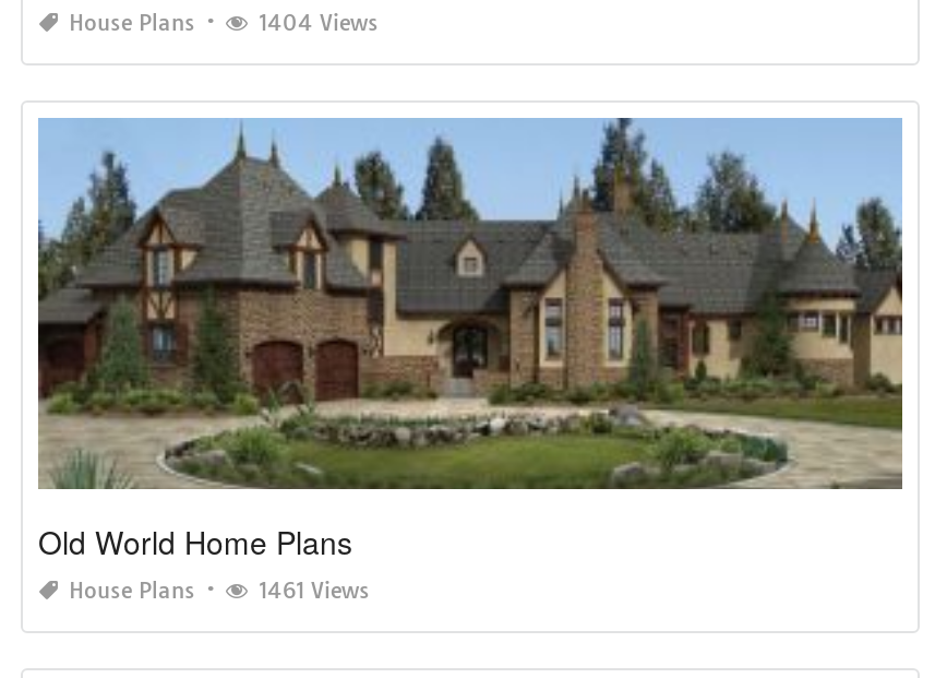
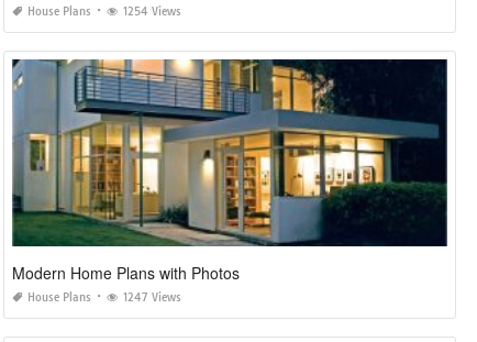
[259,9,379,37] 1404 Views -> [123,5,181,19] 1254 Views
[36,116,904,564] [image] | Old World Home Plans -> [11,58,448,284] [image] | Modern Home Plans with Photos
[259,577,370,605] 1461 Views -> [123,290,181,305] 1247 Views

